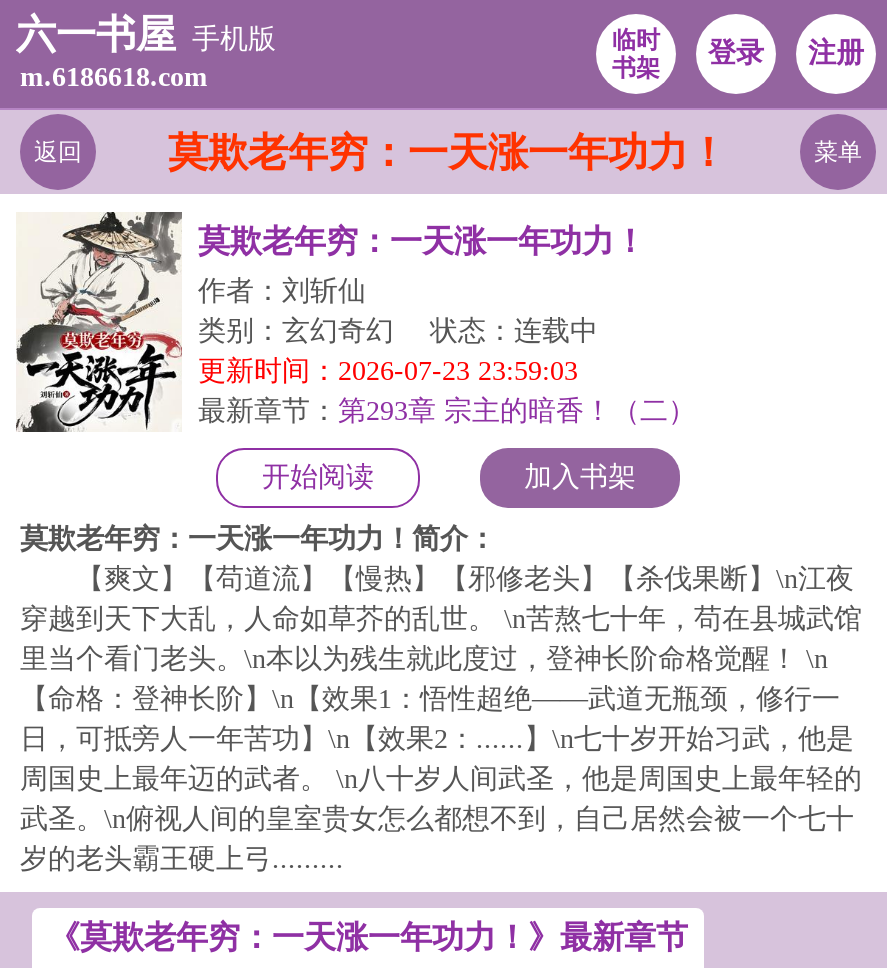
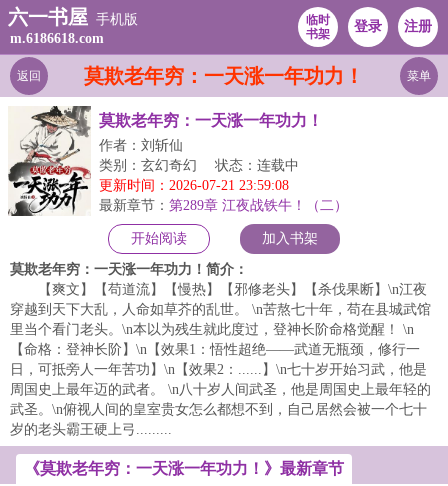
[198,356,578,386] 更新时间：2026-07-23 23:59:03 -> [99,178,289,193] 更新时间：2026-07-21 23:59:08
[198,396,696,426] 最新章节：第293章 宗主的暗香！（二） -> [99,198,348,213] 最新章节：第289章 江夜战铁牛！（二）

